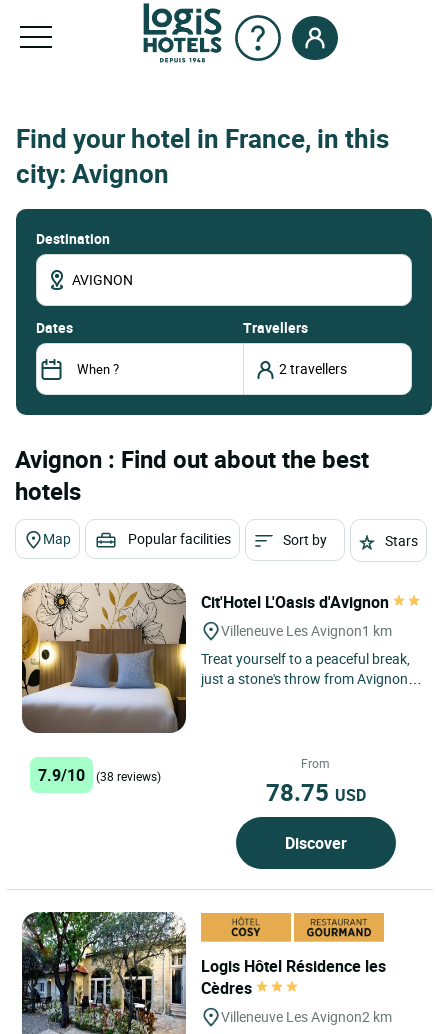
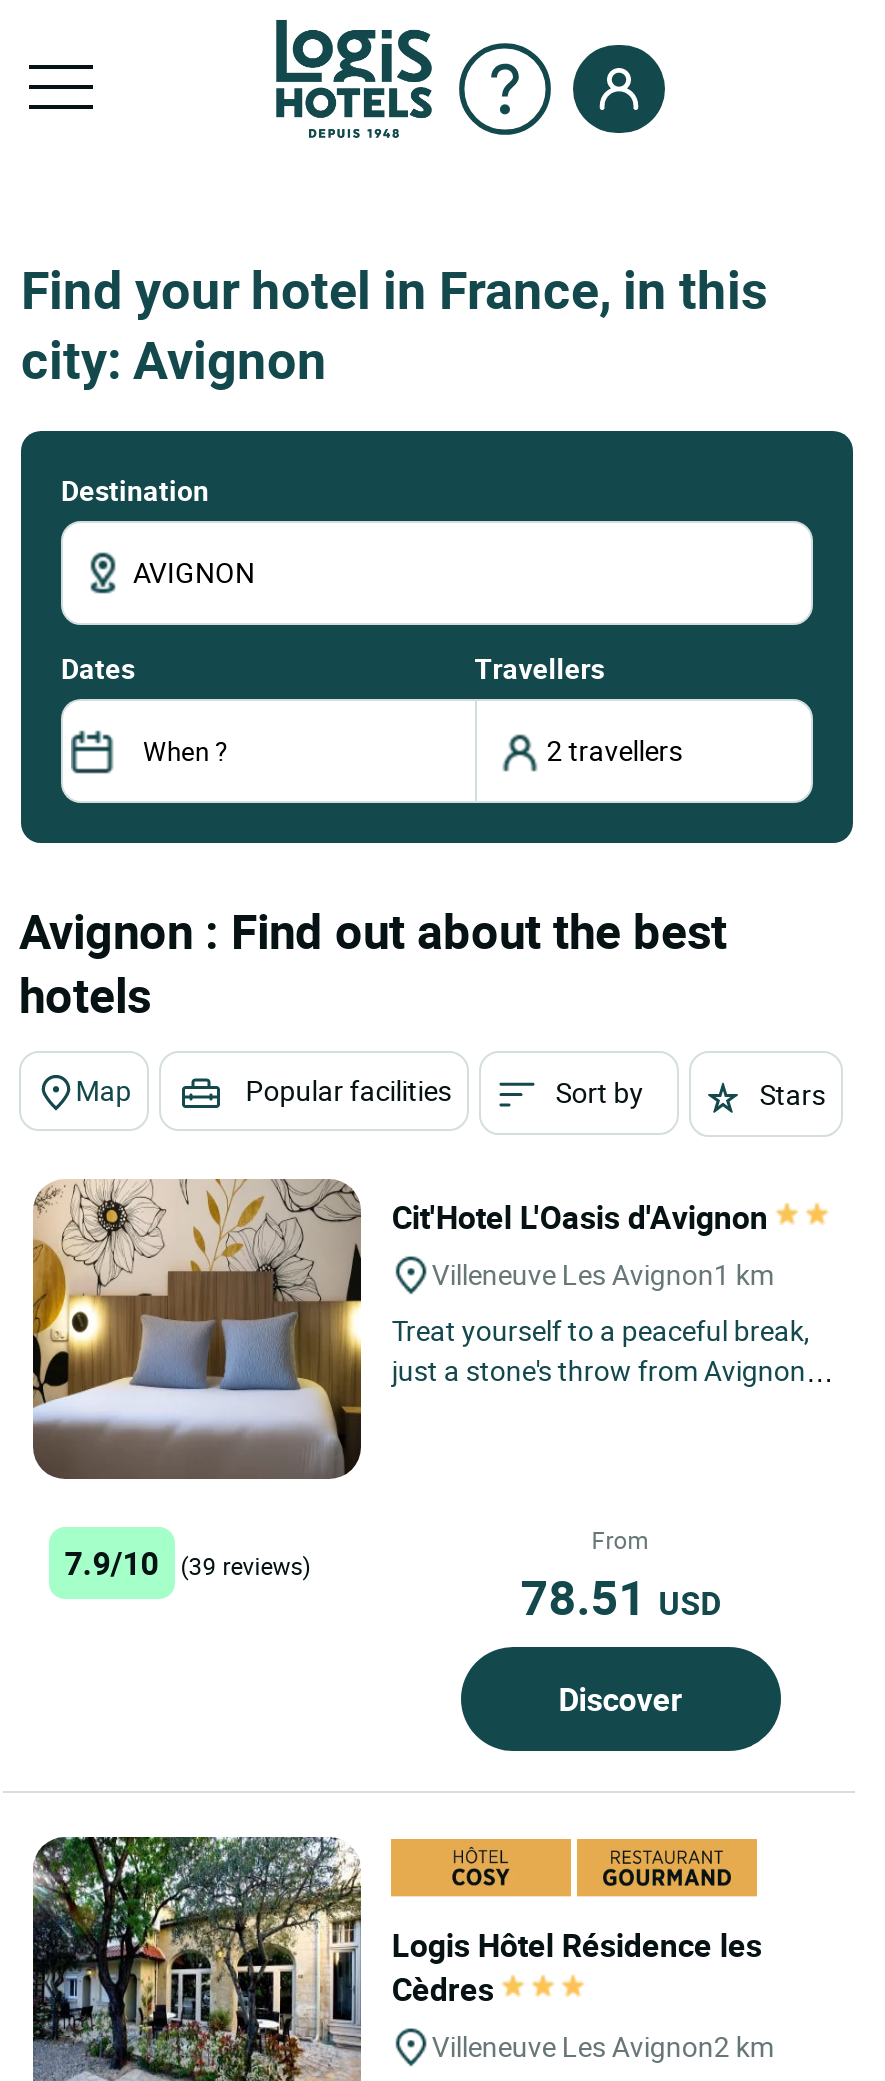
[38,764,161,786] 7.9/10 (38 reviews) -> [64,1541,310,1585] 7.9/10 (39 reviews)
[266,776,366,808] 78.75 USD -> [520,1565,720,1629] 78.51 USD

